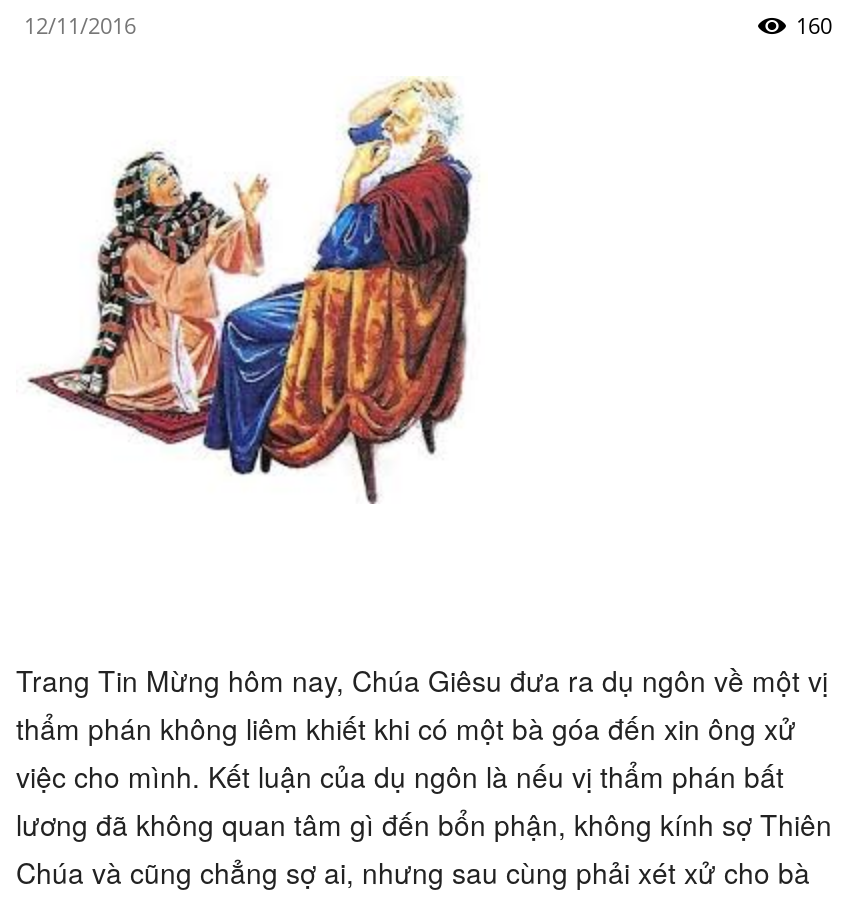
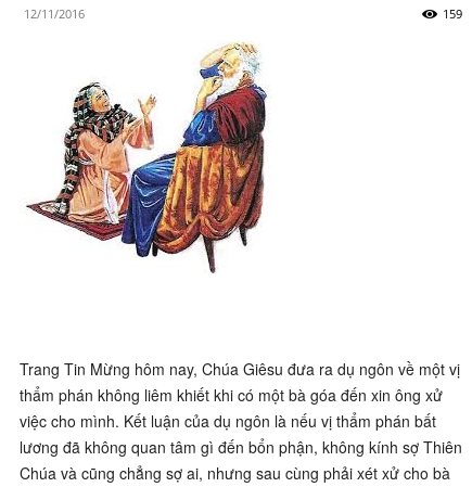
[796,10,832,40] 160 -> [443,5,462,22] 159

